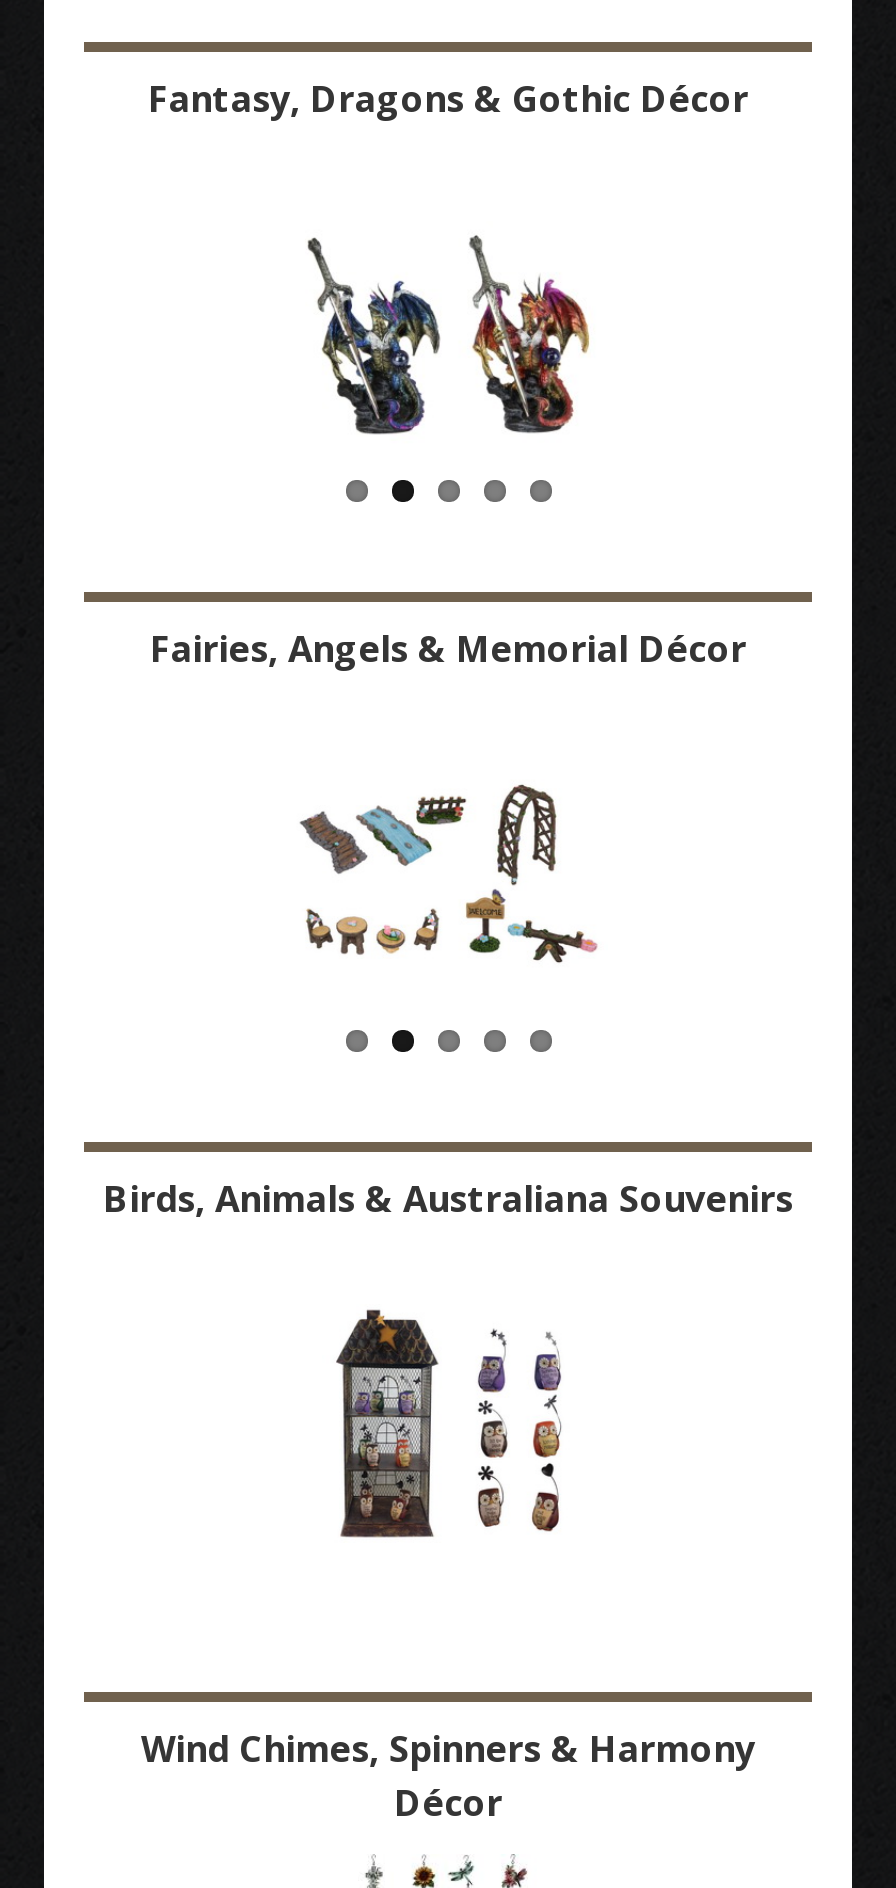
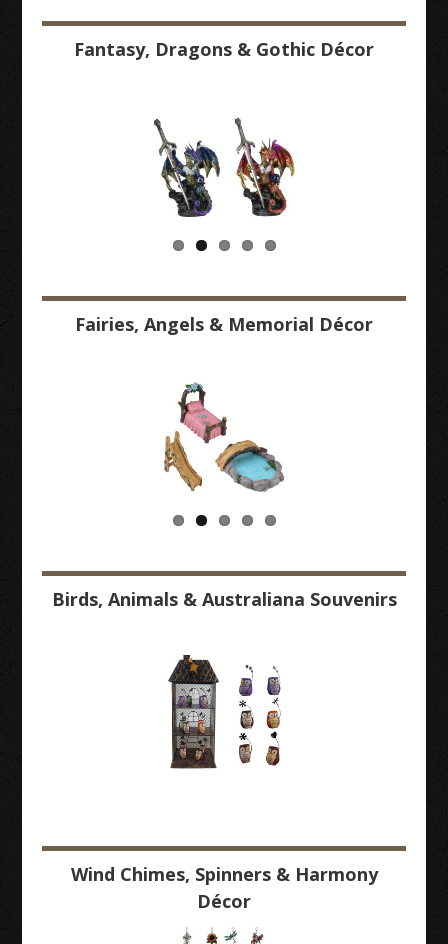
[300,766,598,984] [image] -> [151,382,298,493] [image]

